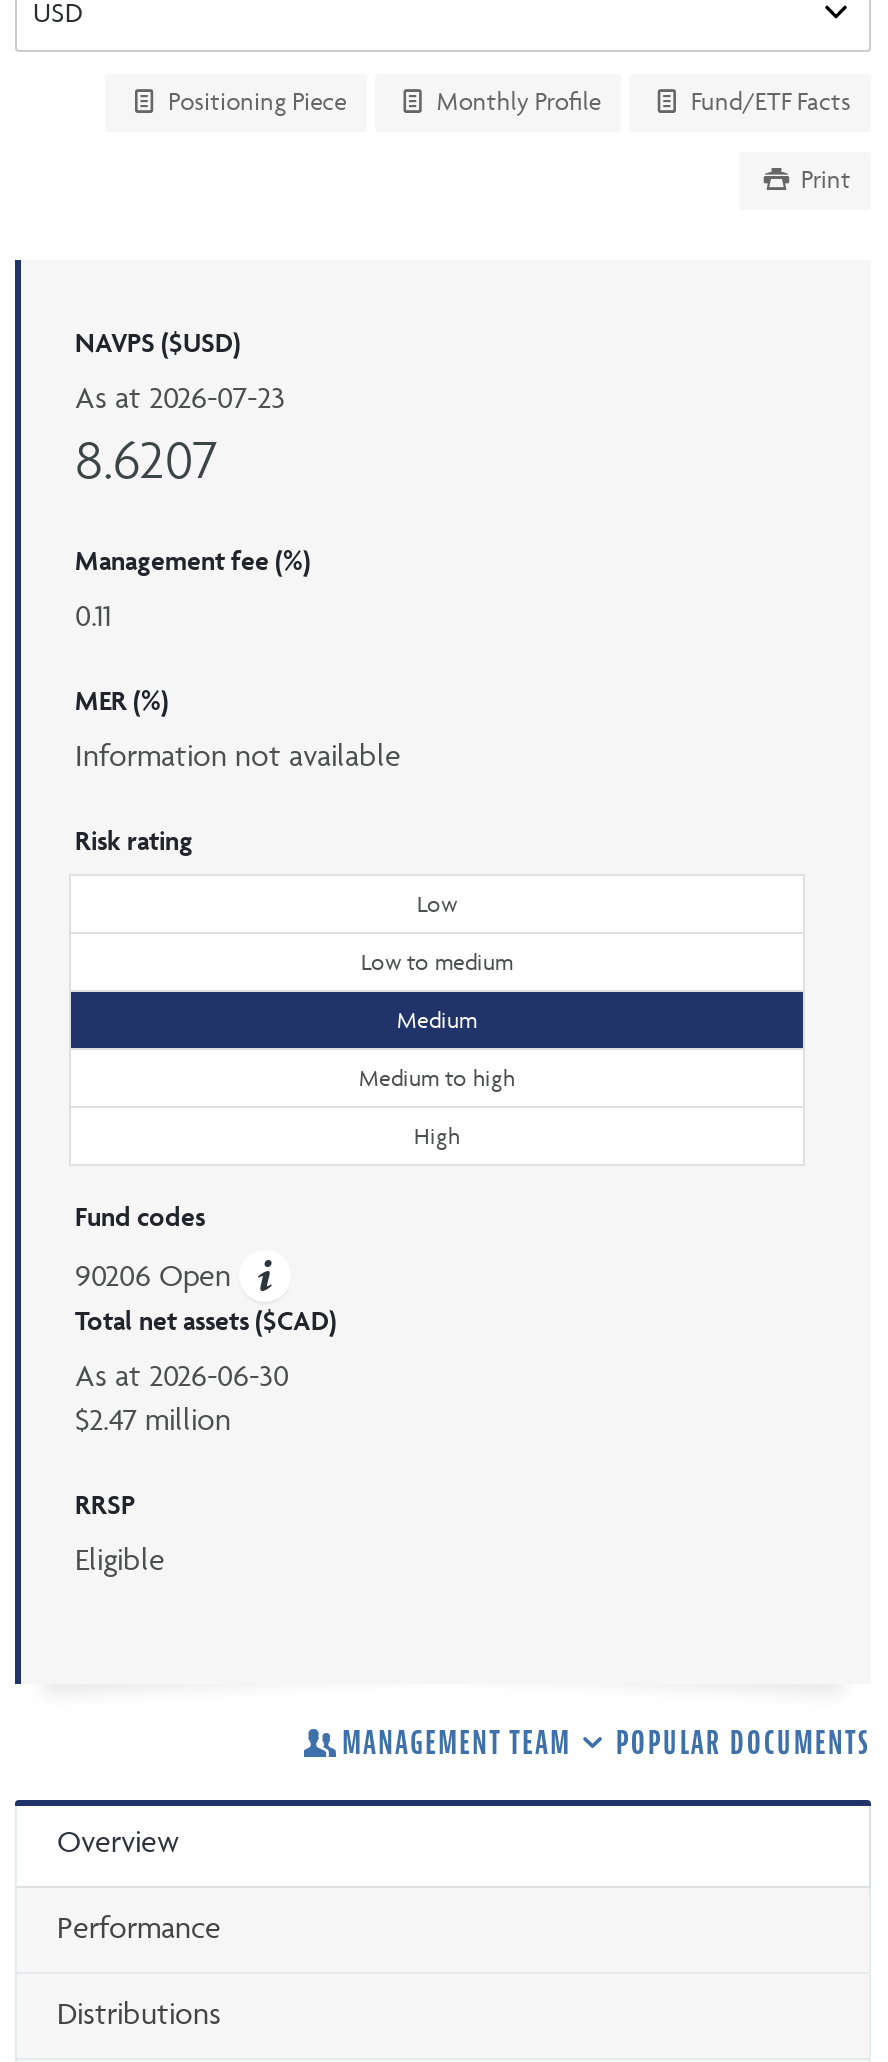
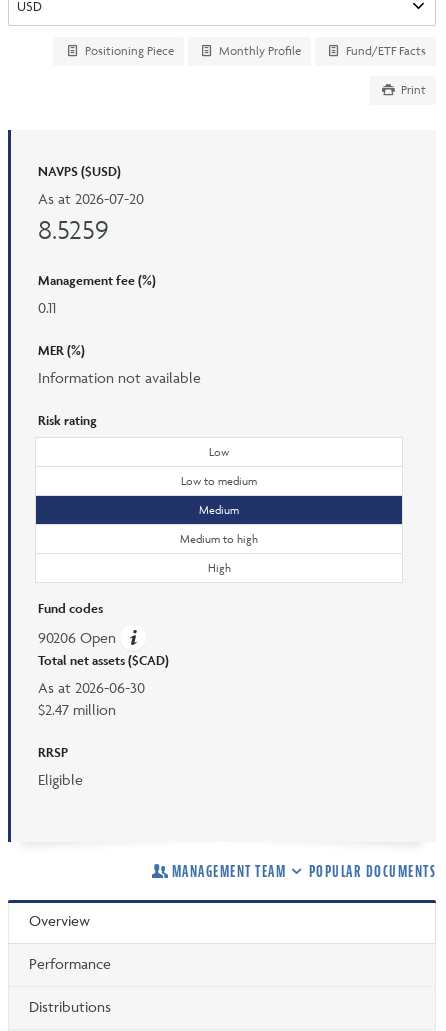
[75,377,285,415] As at 2026-07-23 -> [38,188,144,207] As at 2026-07-20
[75,425,219,491] 8.6207 -> [38,212,109,245] 8.5259

